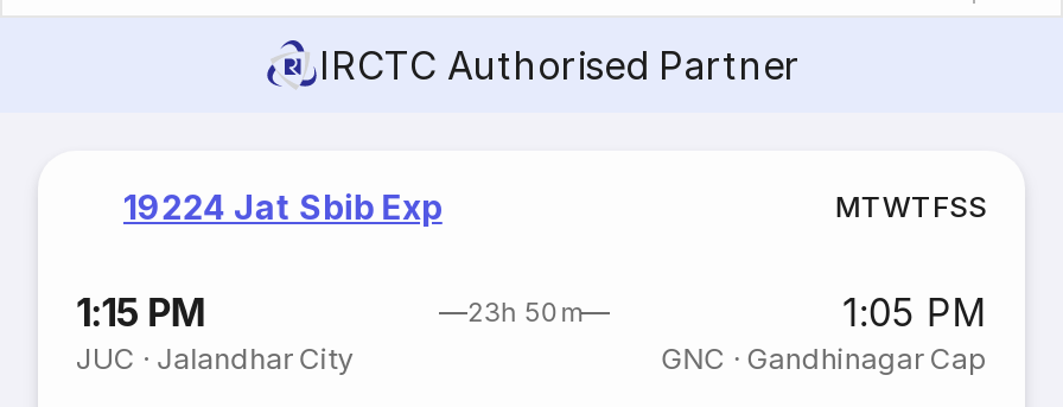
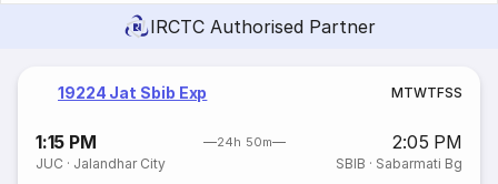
[467,295,582,329] 23h 50m -> [217,134,272,150] 24h 50m
[843,288,987,336] 1:05 PM -> [393,131,462,153] 2:05 PM
[662,341,987,376] GNC · Gandhinagar Cap -> [335,155,462,172] SBIB · Sabarmati Bg

